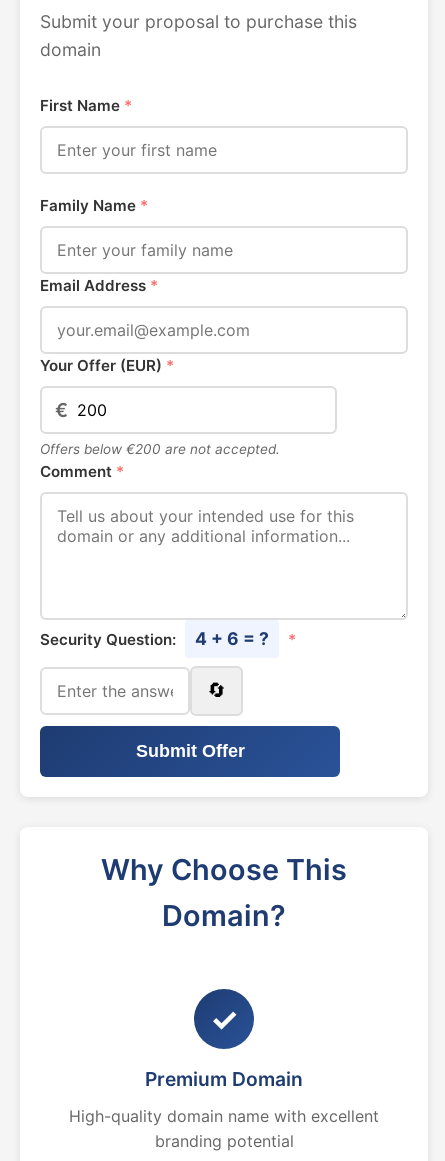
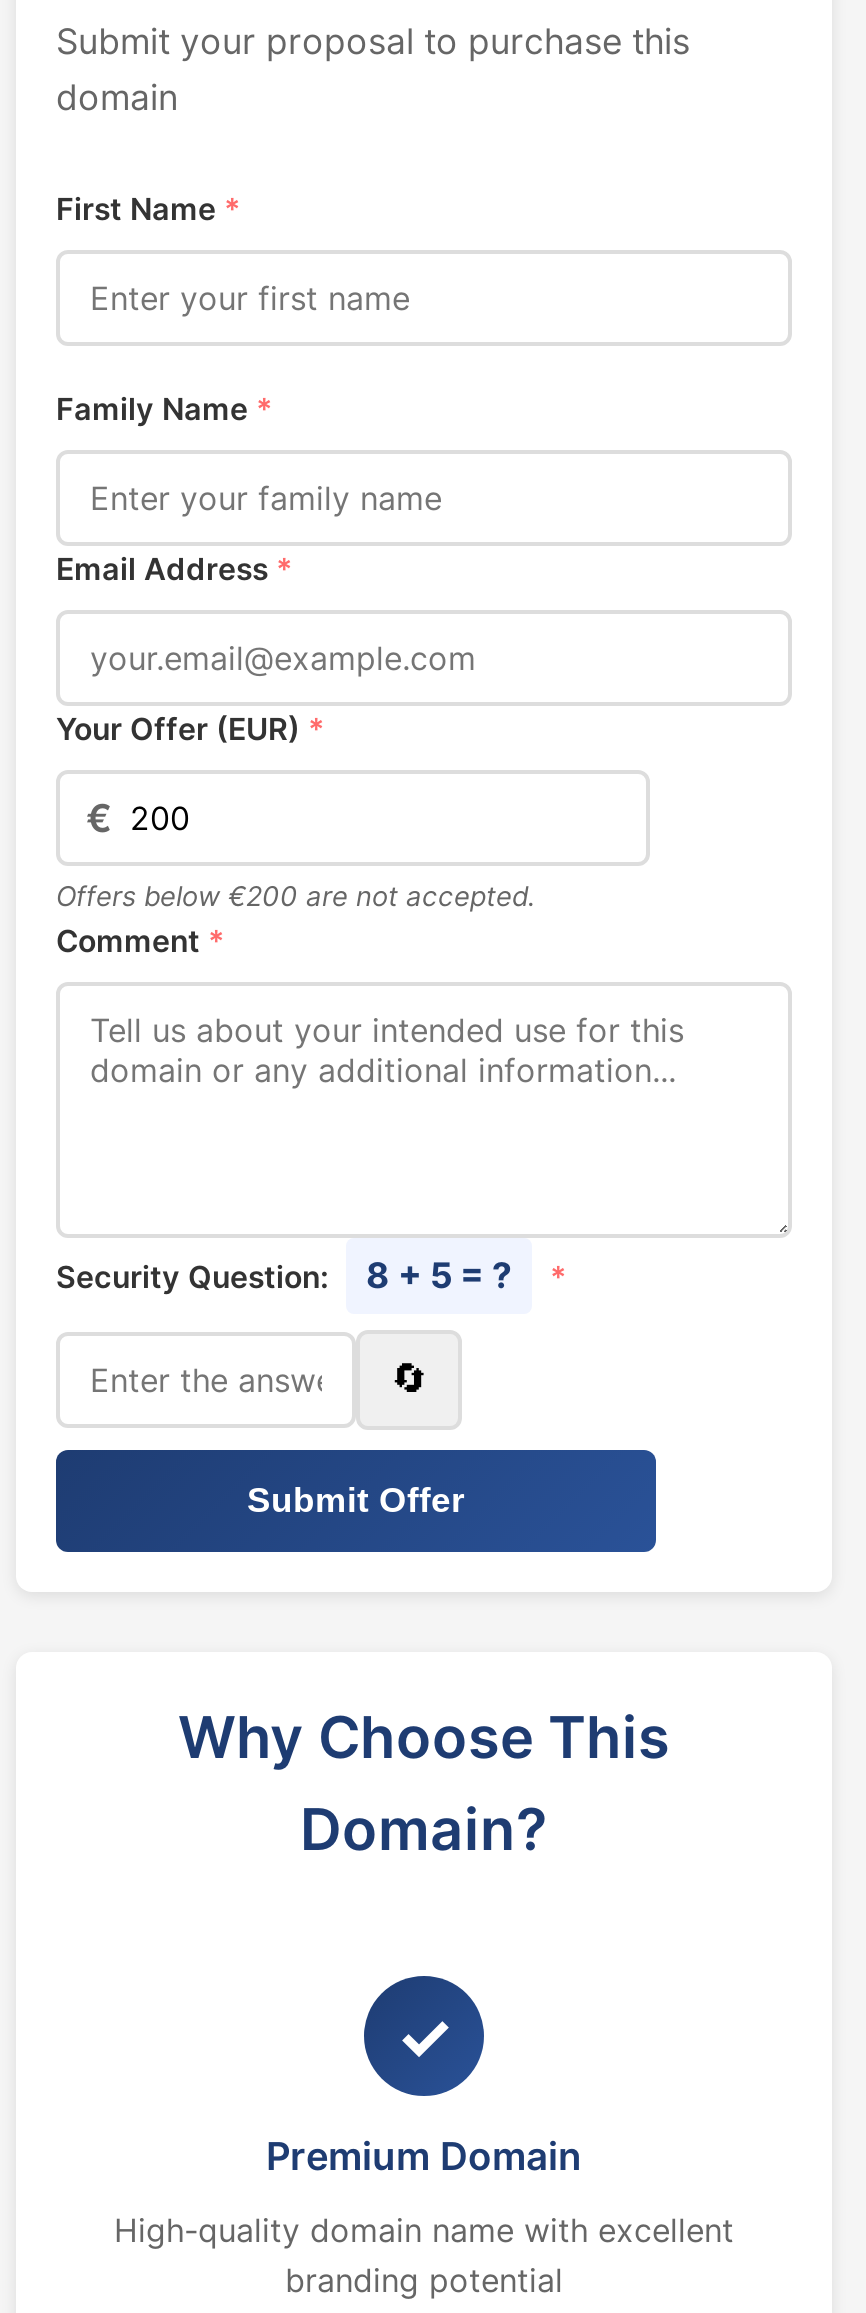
[195,628,269,649] 4 + 6 = ? -> [366,1254,512,1296] 8 + 5 = ?

